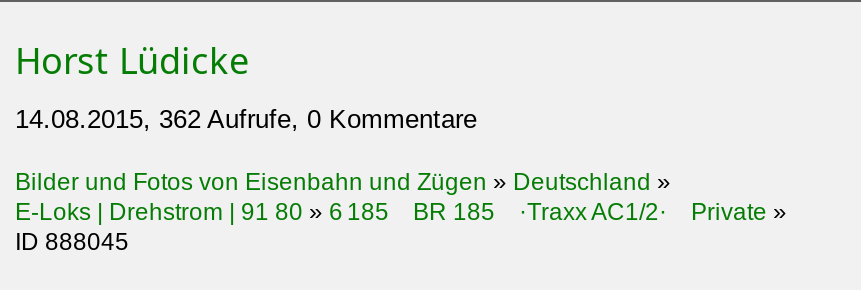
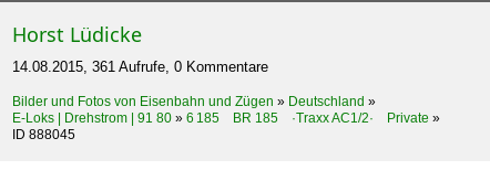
[15,104,477,134] 14.08.2015, 362 Aufrufe, 0 Kommentare -> [12,58,268,75] 14.08.2015, 361 Aufrufe, 0 Kommentare

